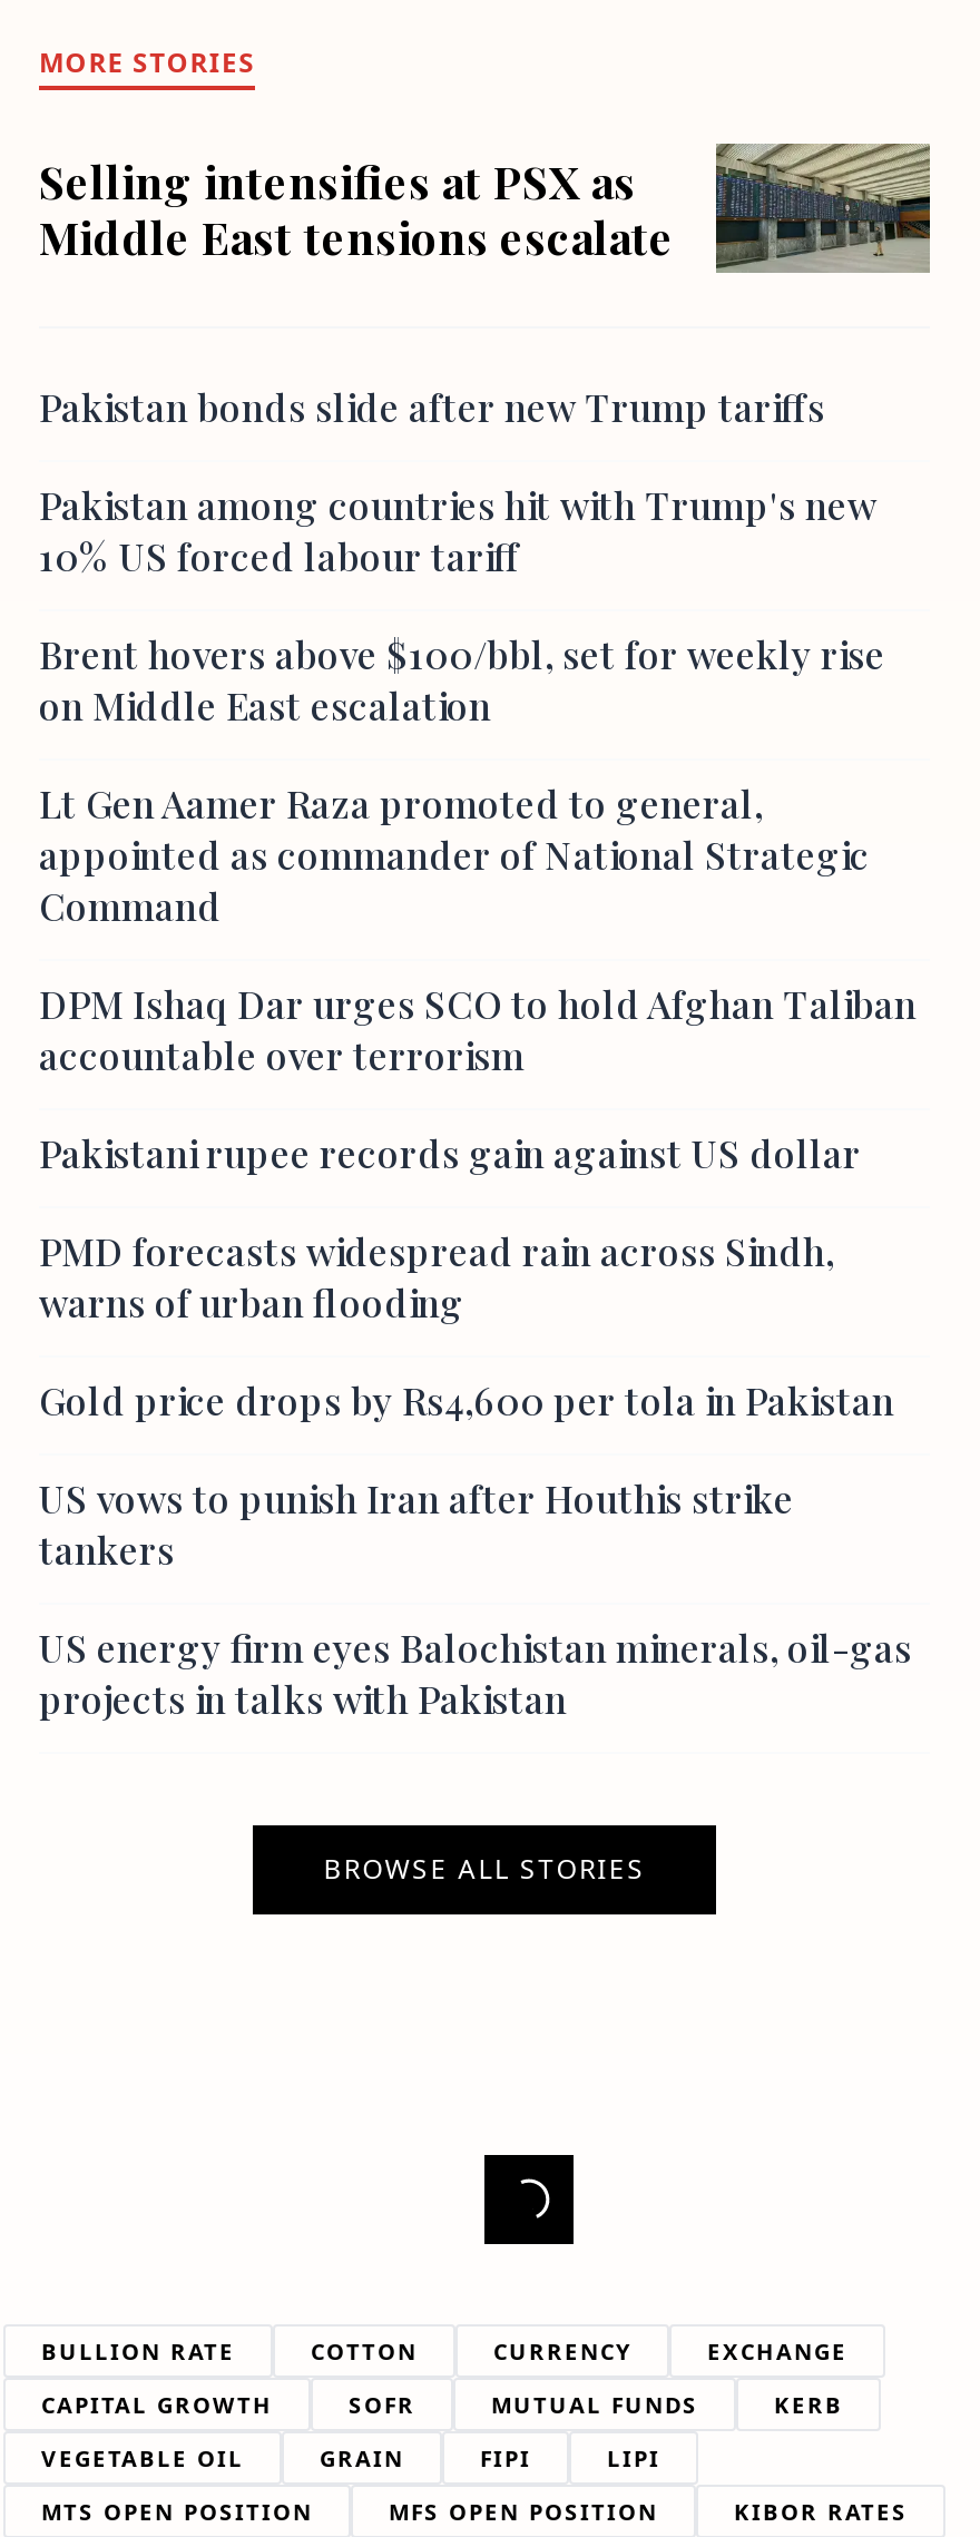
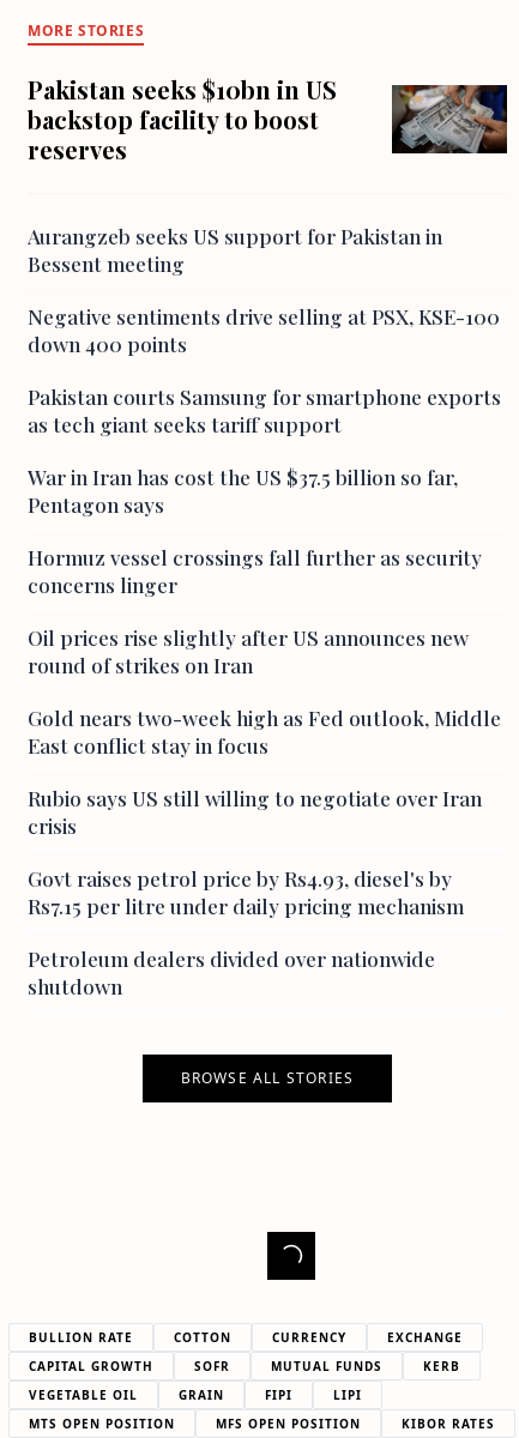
[39,150,674,266] Selling intensifies at PSX as | Middle East tensions escalate -> [28,73,337,165] Pakistan seeks $10bn in US | backstop facility to boost | reserves
[714,141,930,273] [image] -> [391,84,508,155] [image]
[39,381,825,430] Pakistan bonds slide after new Trump tariffs -> [28,223,442,277] Aurangzeb seeks US support for Pakistan in | Bessent meeting
[39,479,876,579] Pakistan among countries hit with Trump's new | 10% US forced labour tariff -> [28,303,500,357] Negative sentiments drive selling at PSX, KSE-100 | down 400 points
[39,628,885,729] Brent hovers above $100/bbl, set for weekly rise | on Middle East escalation -> [28,383,501,437] Pakistan courts Samsung for smartphone exports | as tech giant seeks tariff support
[39,778,870,929] Lt Gen Aamer Raza promoted to general, | appointed as commander of National Strategic | Command -> [28,464,458,518] War in Iran has cost the US $37.5 billion so far, | Pentagon says
[39,978,917,1078] DPM Ishaq Dar urges SCO to hold Afghan Taliban | accountable over terrorism -> [28,544,482,598] Hormuz vessel crossings fall further as security | concerns linger
[39,1127,861,1176] Pakistani rupee records gain against US dollar -> [28,624,469,678] Oil prices rise slightly after US announces new | round of strikes on Iran
[39,1225,834,1326] PMD forecasts widespread rain across Sindh, | warns of urban flooding -> [28,705,501,759] Gold nears two-week high as Fed outlook, Middle | East conflict stay in focus
[39,1375,894,1424] Gold price drops by Rs4,600 per tola in Pakistan -> [28,785,482,839] Rubio says US still willing to negotiate over Iran | crisis
[39,1473,794,1573] US vows to punish Iran after Houthis strike | tankers -> [28,865,464,919] Govt raises petrol price by Rs4.93, diesel's by | Rs7.15 per litre under daily pricing mechanism
[39,1622,912,1722] US energy firm eyes Balochistan minerals, oil-gas | projects in talks with Pakistan -> [28,945,435,999] Petroleum dealers divided over nationwide | shutdown

